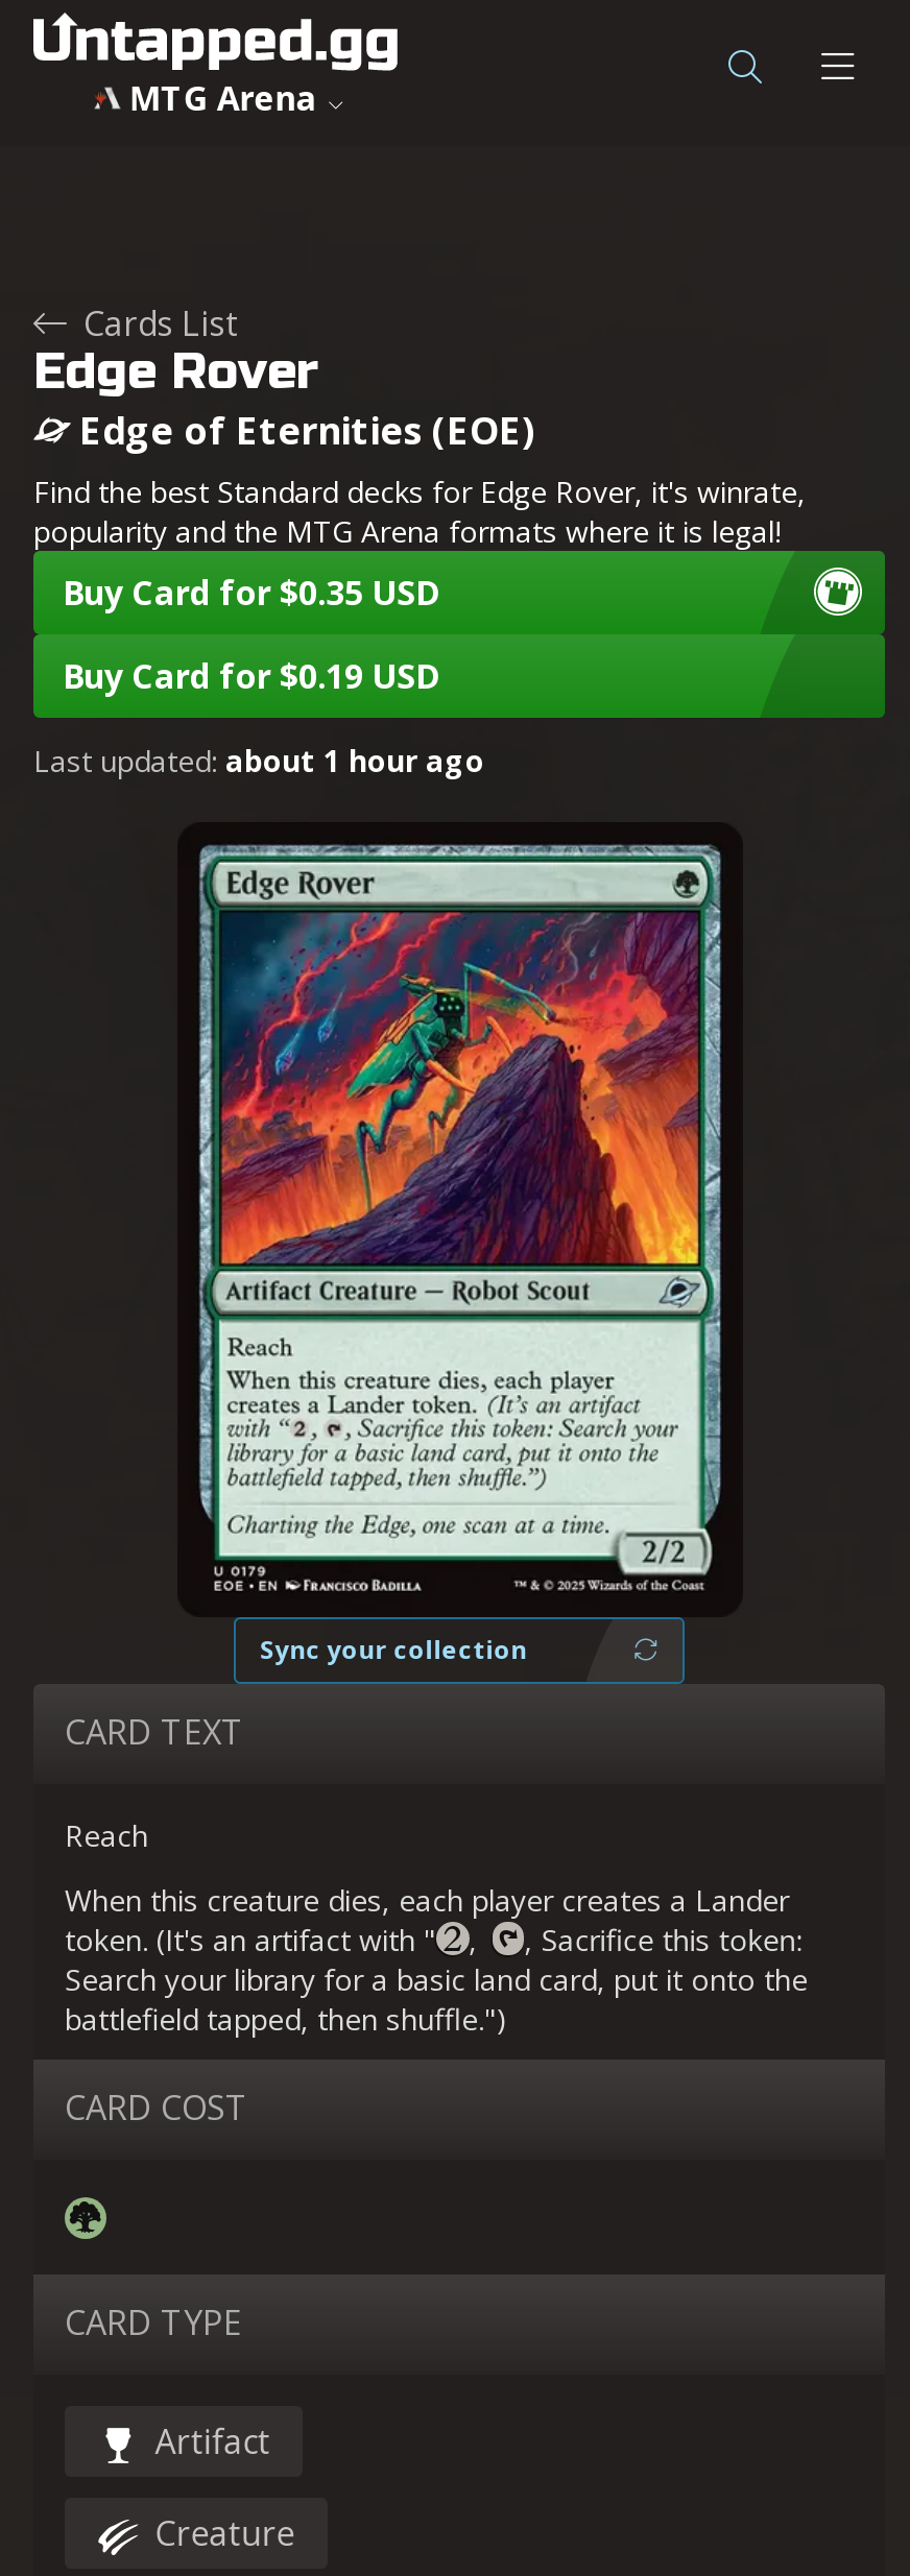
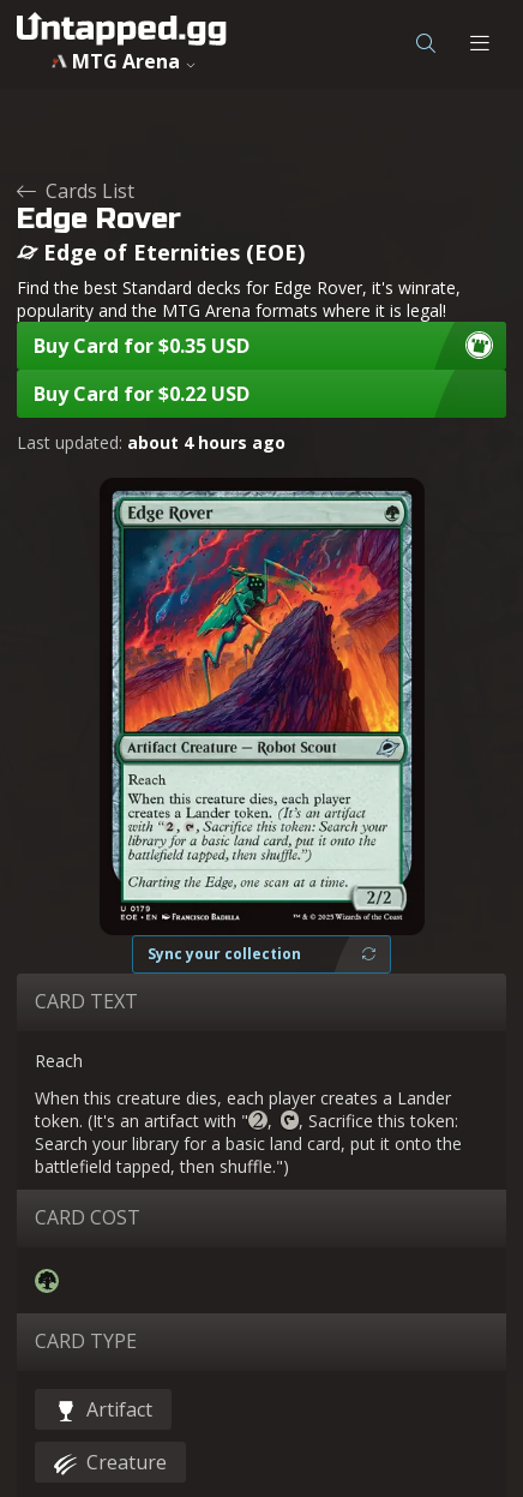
[63,653,438,699] Buy Card for $0.19 USD -> [34,381,250,407] Buy Card for $0.22 USD
[33,741,484,780] Last updated: about 1 hour ago -> [17,431,285,454] Last updated: about 4 hours ago

